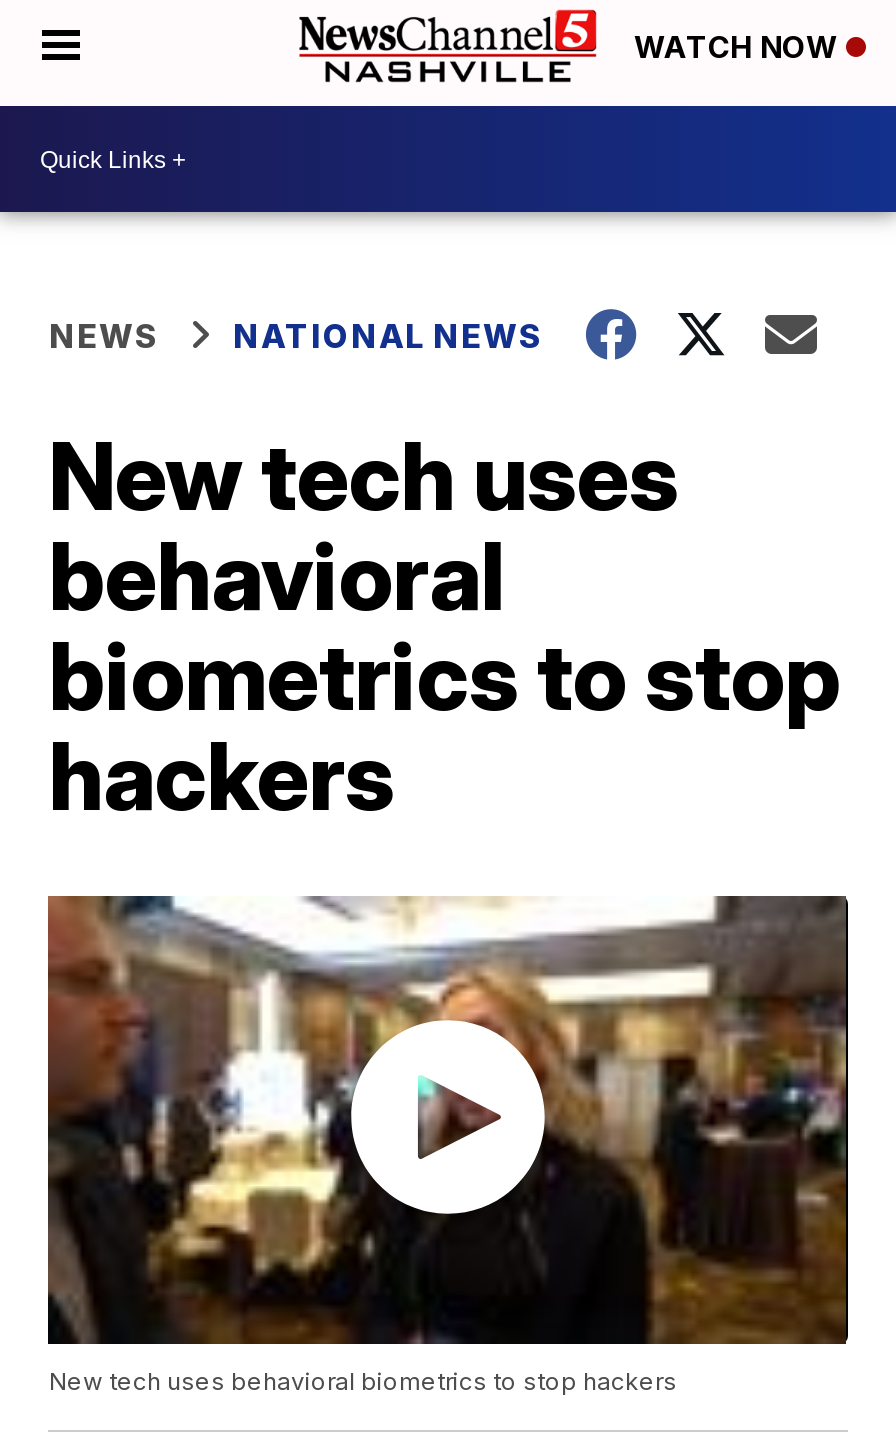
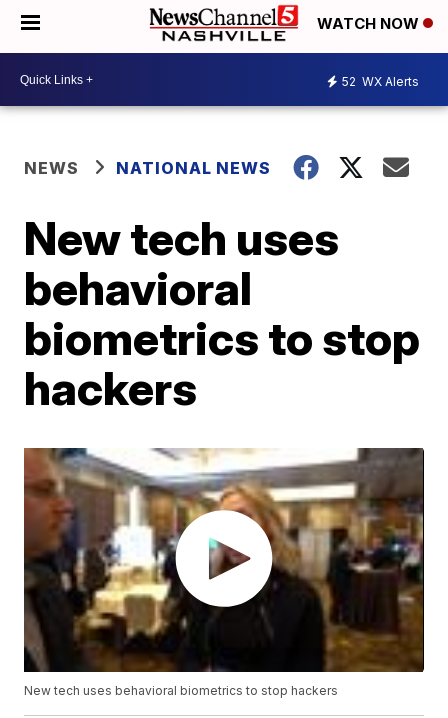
none -> [342,73,419,88] 52 WX Alerts

